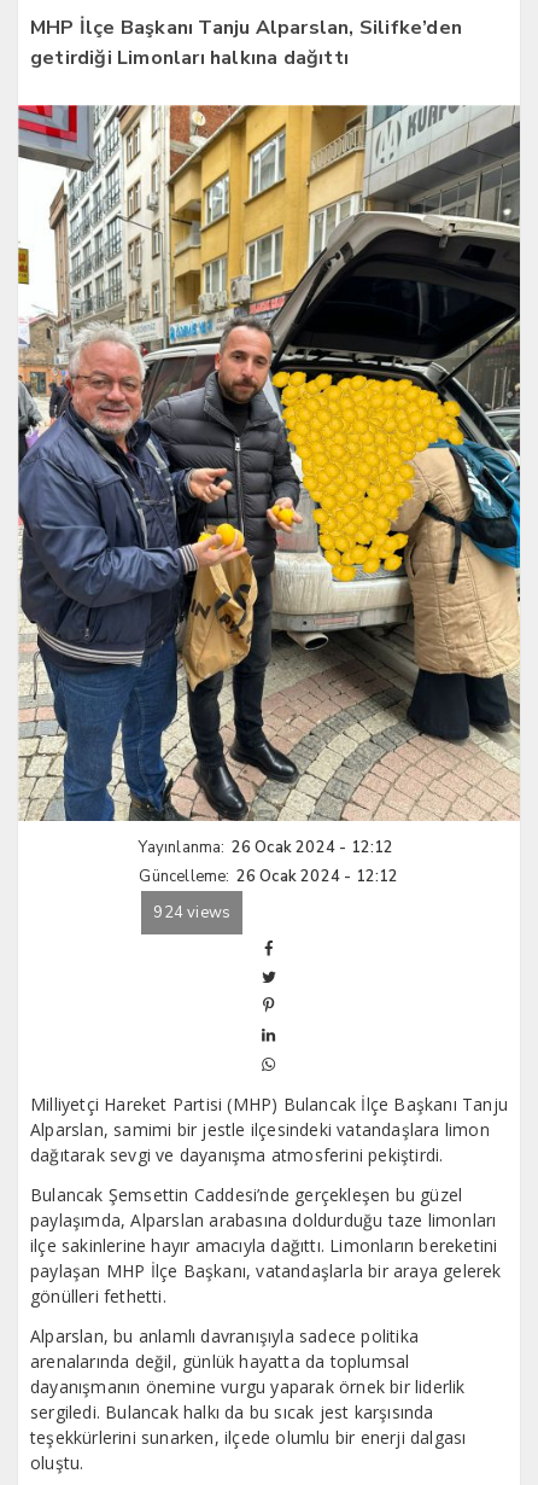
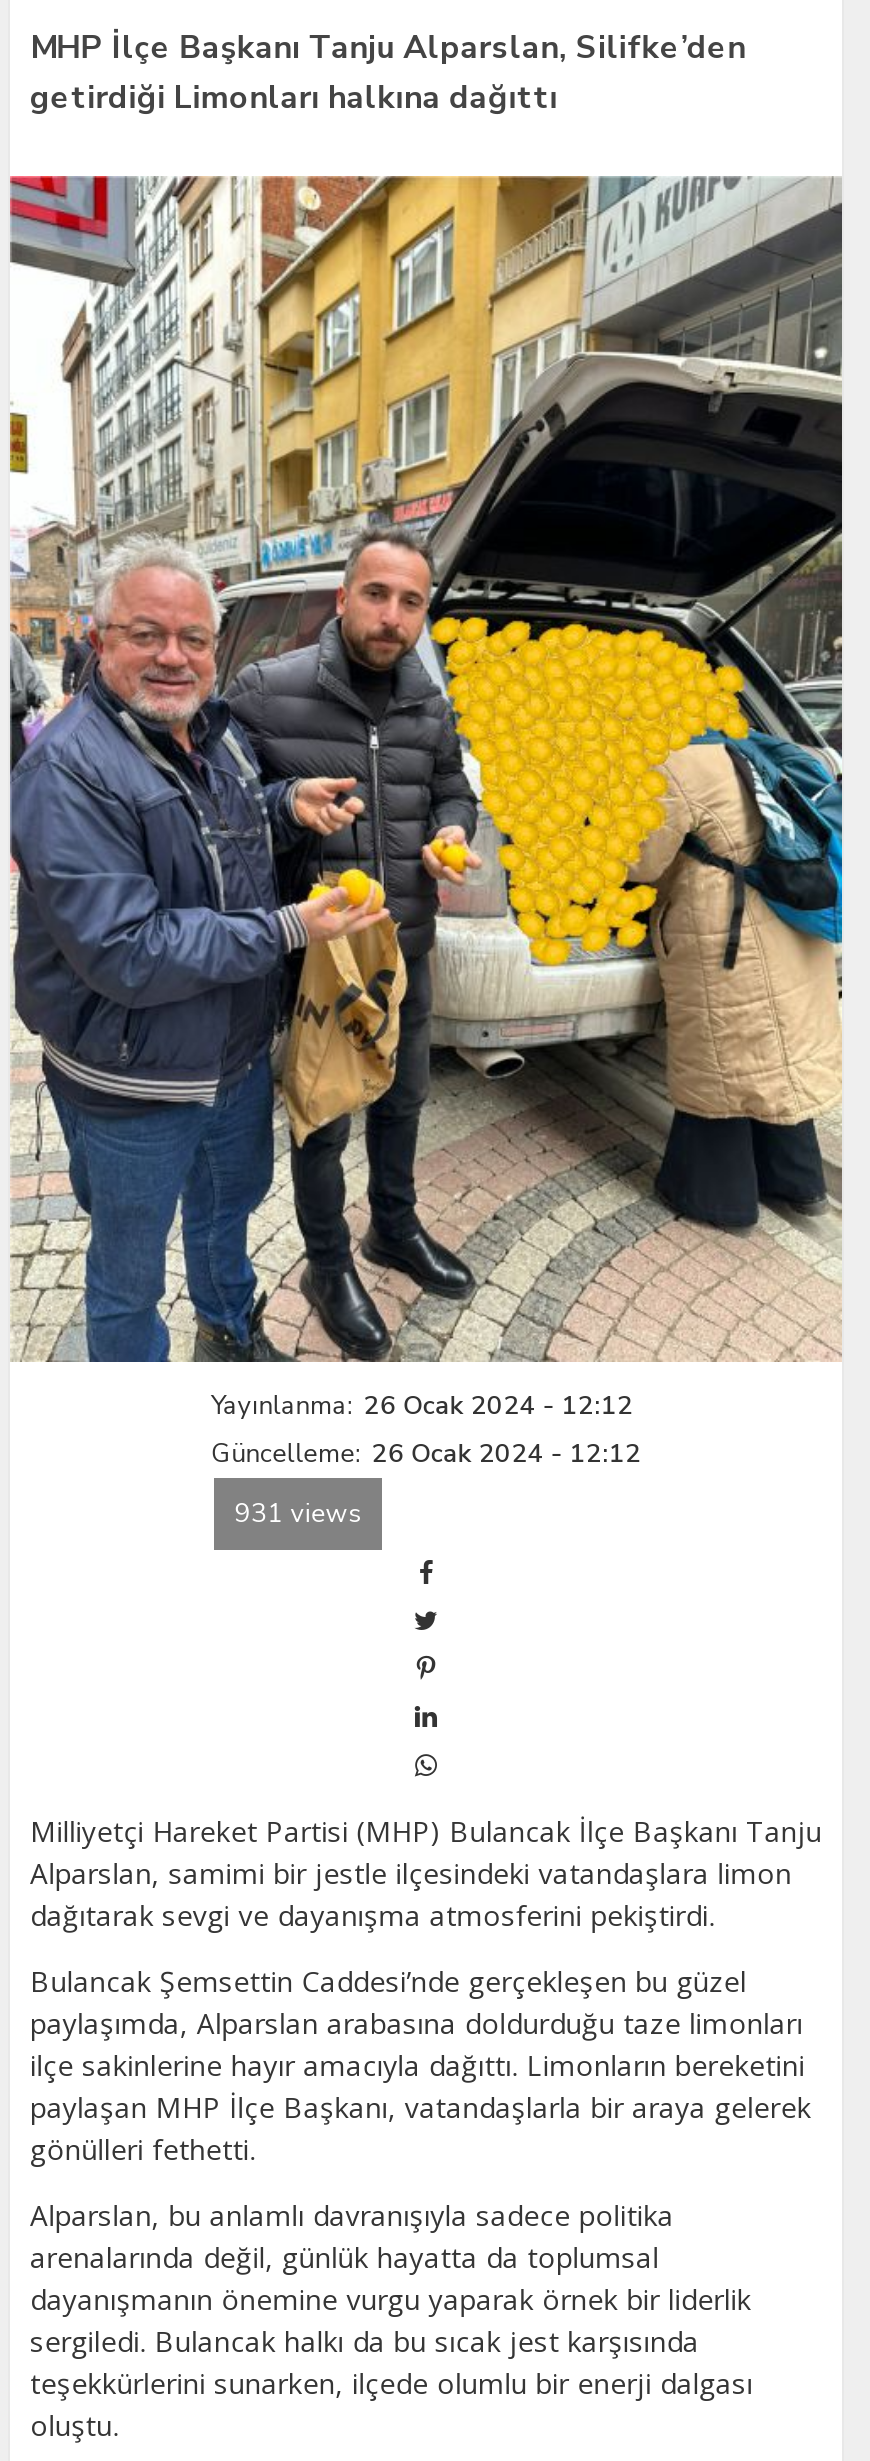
[154,902,231,923] 924 views -> [235,1496,362,1532] 931 views

